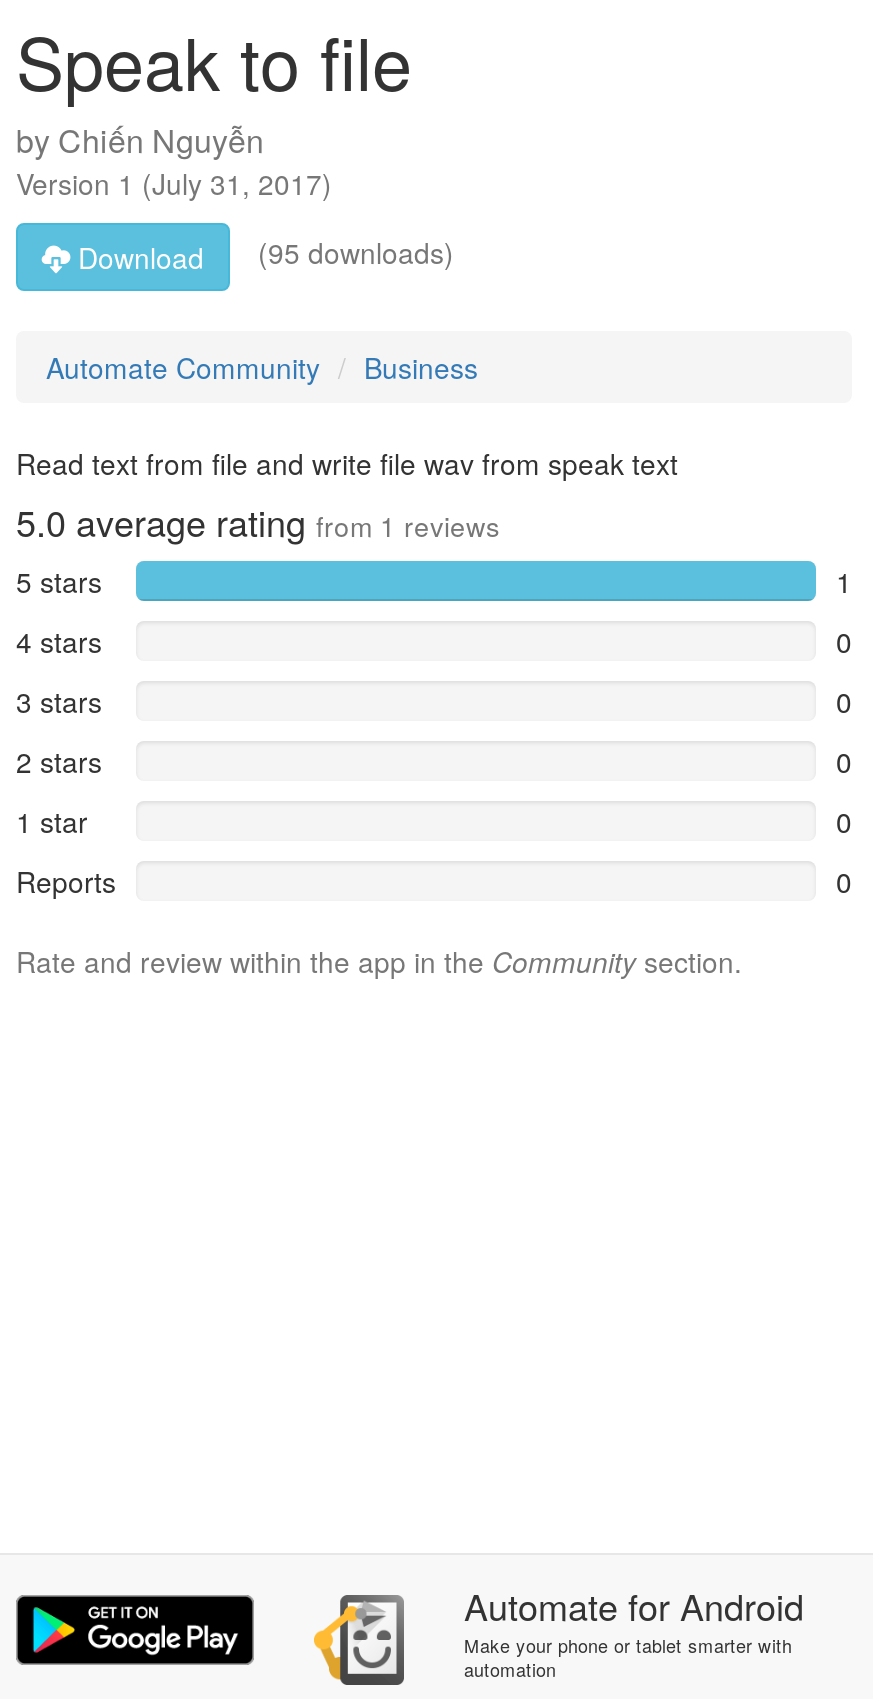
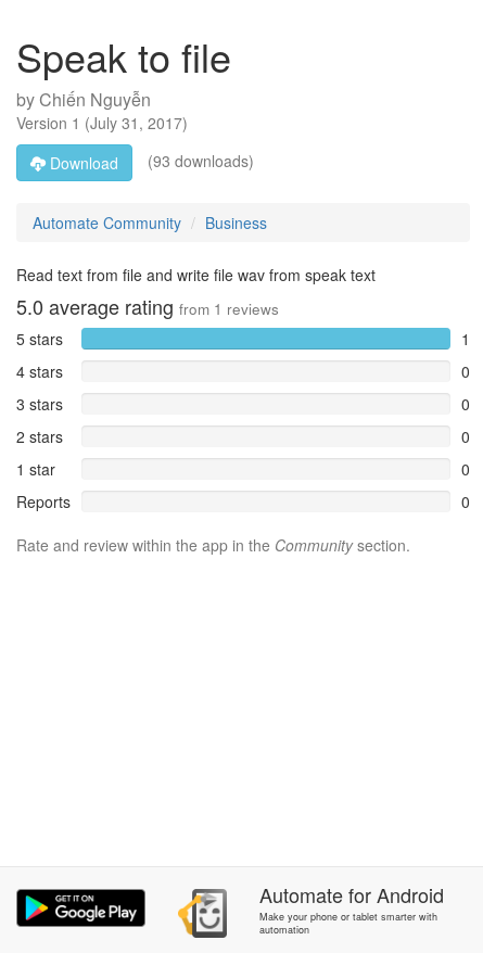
[70,232,454,277] Download (95 downloads) -> [46,149,254,174] Download (93 downloads)

